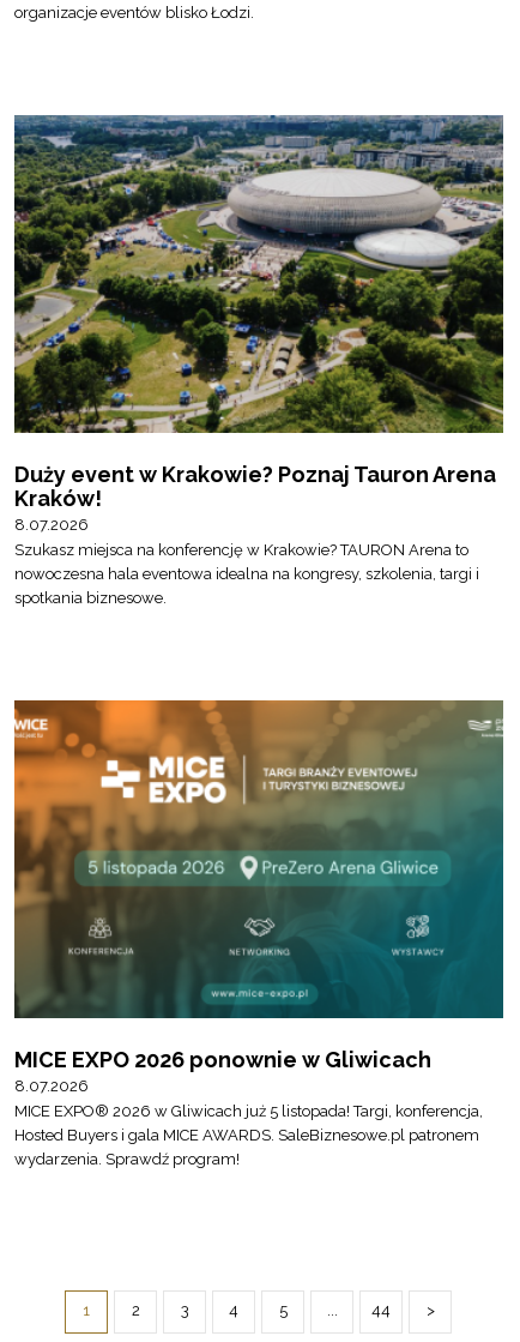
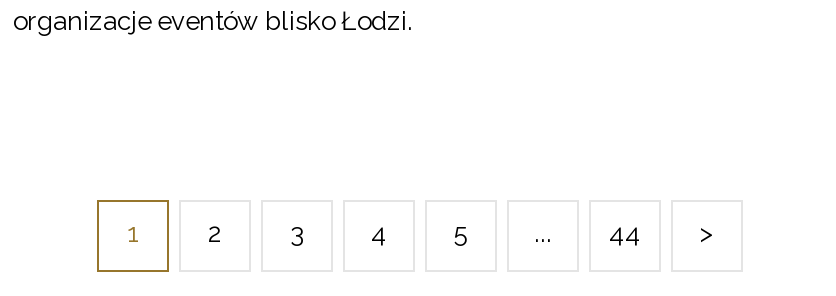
[13,114,504,607] [image] | Duży event w Krakowie? Poznaj Tauron Arena | Kraków! | 8.07.2026 | Szukasz miejsca na konferencję w Krakowie? TAURON Arena to | nowoczesna hala eventowa idealna na kongresy, szkolenia, targi i | spotkania biznesowe. -> none
[13,699,504,1168] [image] | MICE EXPO 2026 ponownie w Gliwicach | 8.07.2026 | MICE EXPO® 2026 w Gliwicach już 5 listopada! Targi, konferencja, | Hosted Buyers i gala MICE AWARDS. SaleBiznesowe.pl patronem | wydarzenia. Sprawdź program! -> none

